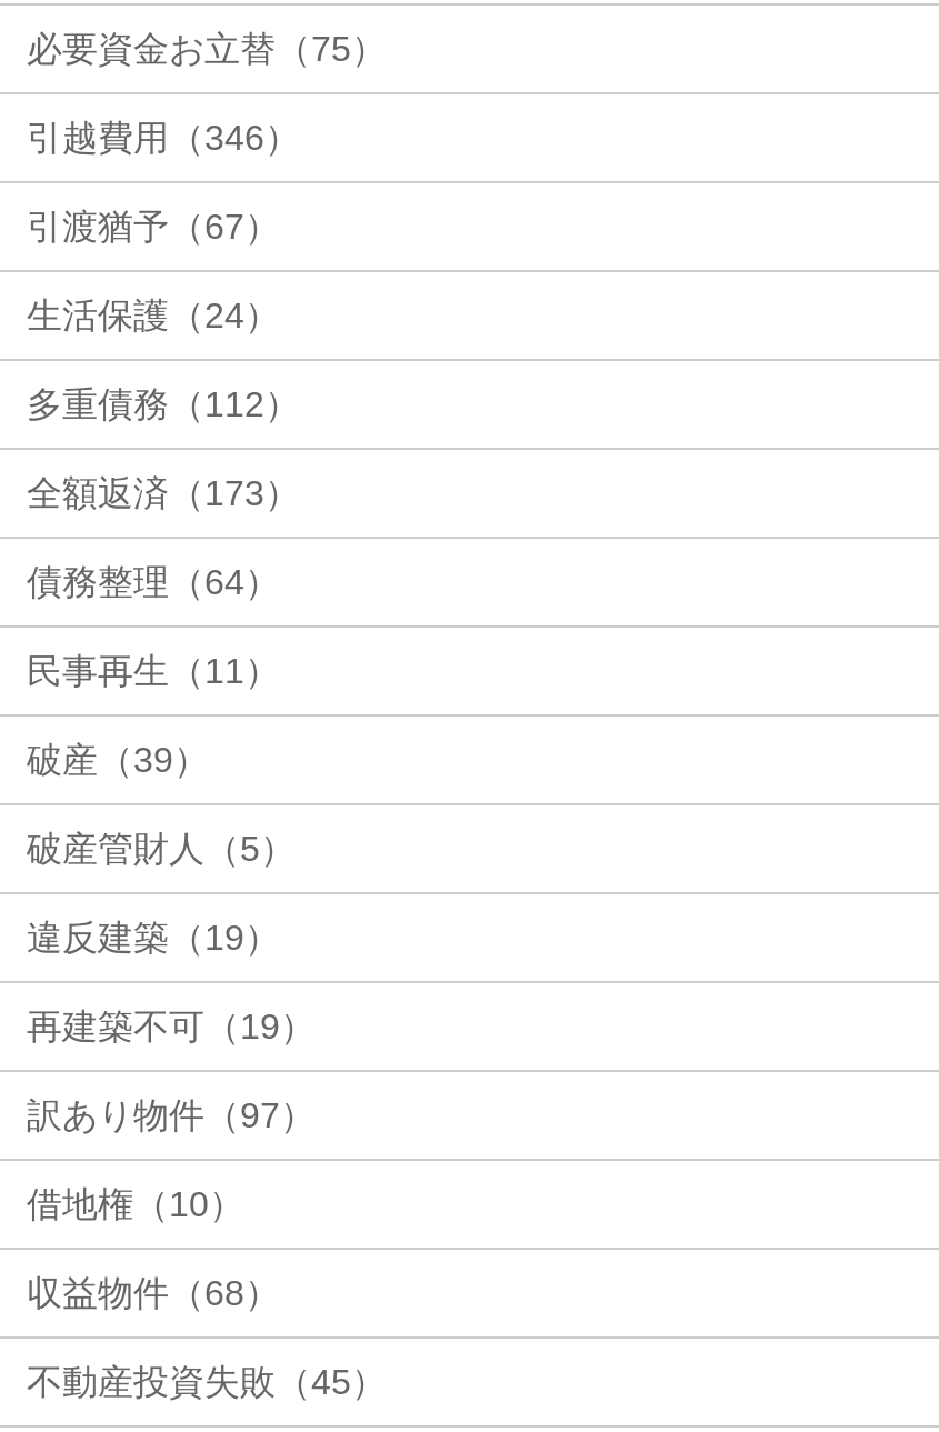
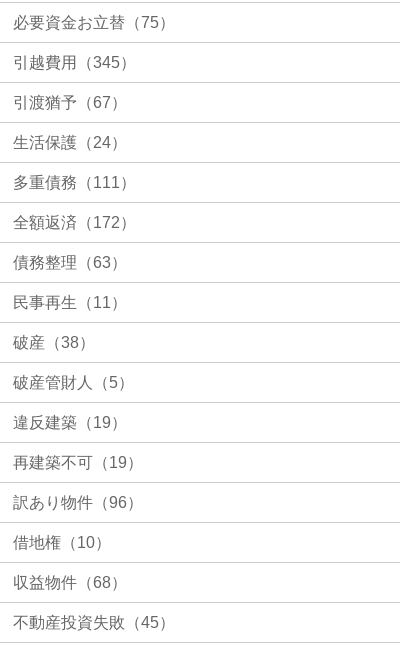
[27,118,300,156] 引越費用（346） -> [13,53,136,70] 引越費用（345）
[27,384,300,422] 多重債務（112） -> [13,173,136,190] 多重債務（111）
[27,473,300,511] 全額返済（173） -> [13,213,136,230] 全額返済（172）
[27,562,280,600] 債務整理（64） -> [13,253,127,270] 債務整理（63）
[27,740,209,778] 破産（39） -> [13,333,95,350] 破産（38）
[27,1095,316,1133] 訳あり物件（97） -> [13,493,143,510] 訳あり物件（96）

